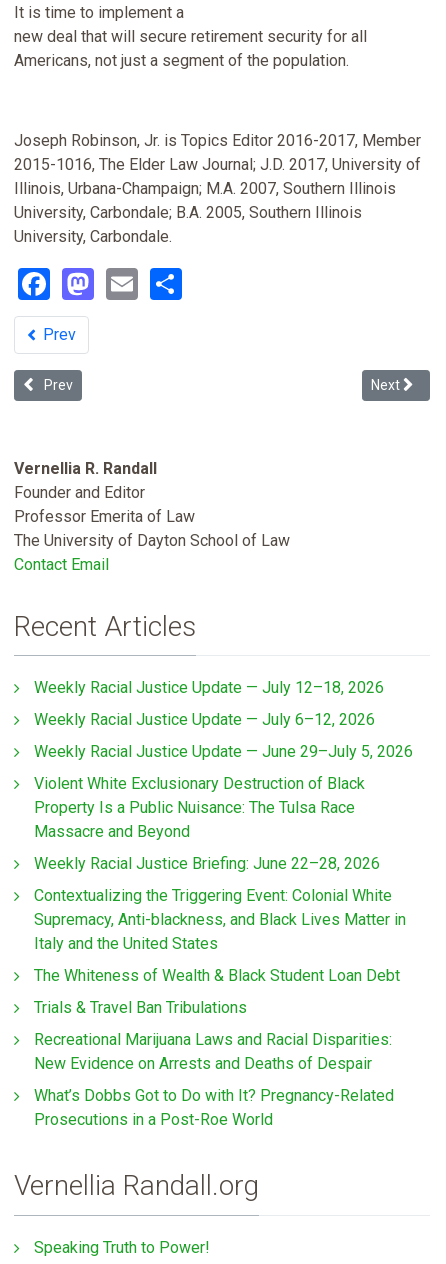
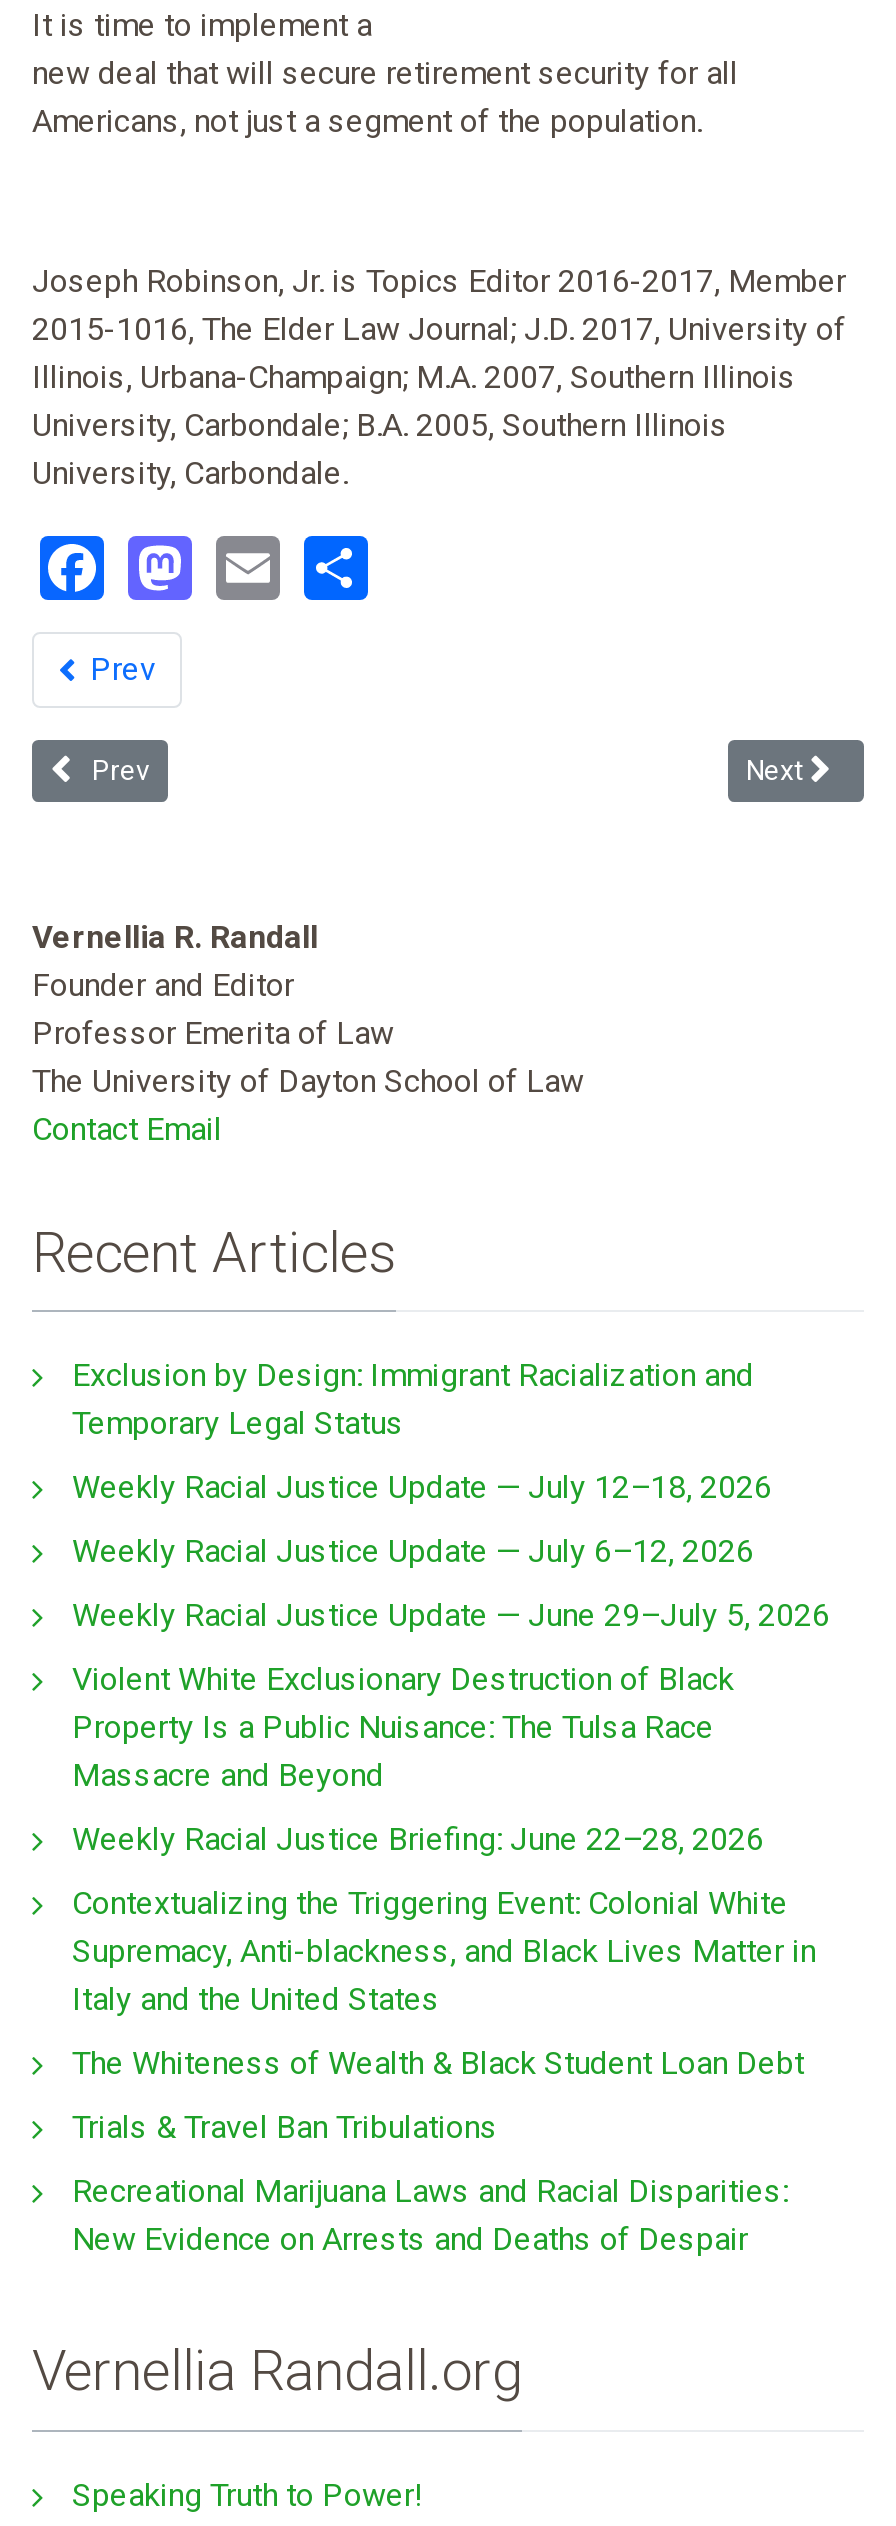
none -> [72,1356,754,1442] Exclusion by Design: Immigrant Racialization and | Temporary Legal Status
moved [34,678,413,1073] -> [72,1468,830,2258]: Weekly Racial Justice Update — July 12–18, 2026 | Weekly Racial Justice Update — July 6–12, 2026 | Weekly Racial Justice Update — June 29–July 5, 2026 | ... | Recreational Marijuana Laws and Racial Disparities: | New Evidence on Arrests and Deaths of Despair
[34,1086,394,1129] What’s Dobbs Got to Do with It? Pregnancy-Related | Prosecutions in a Post-Roe World -> none

